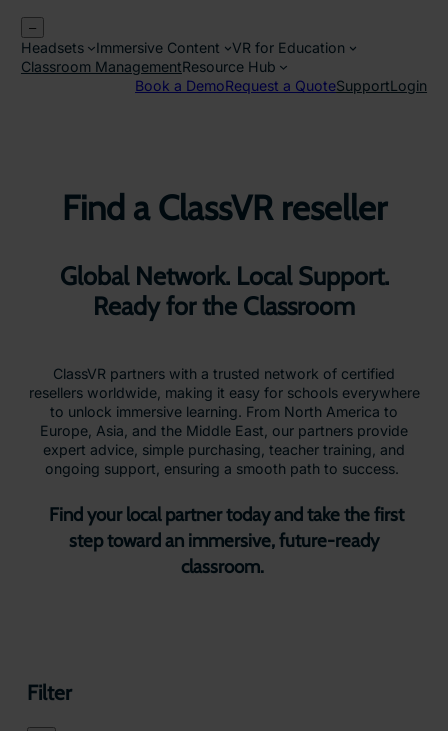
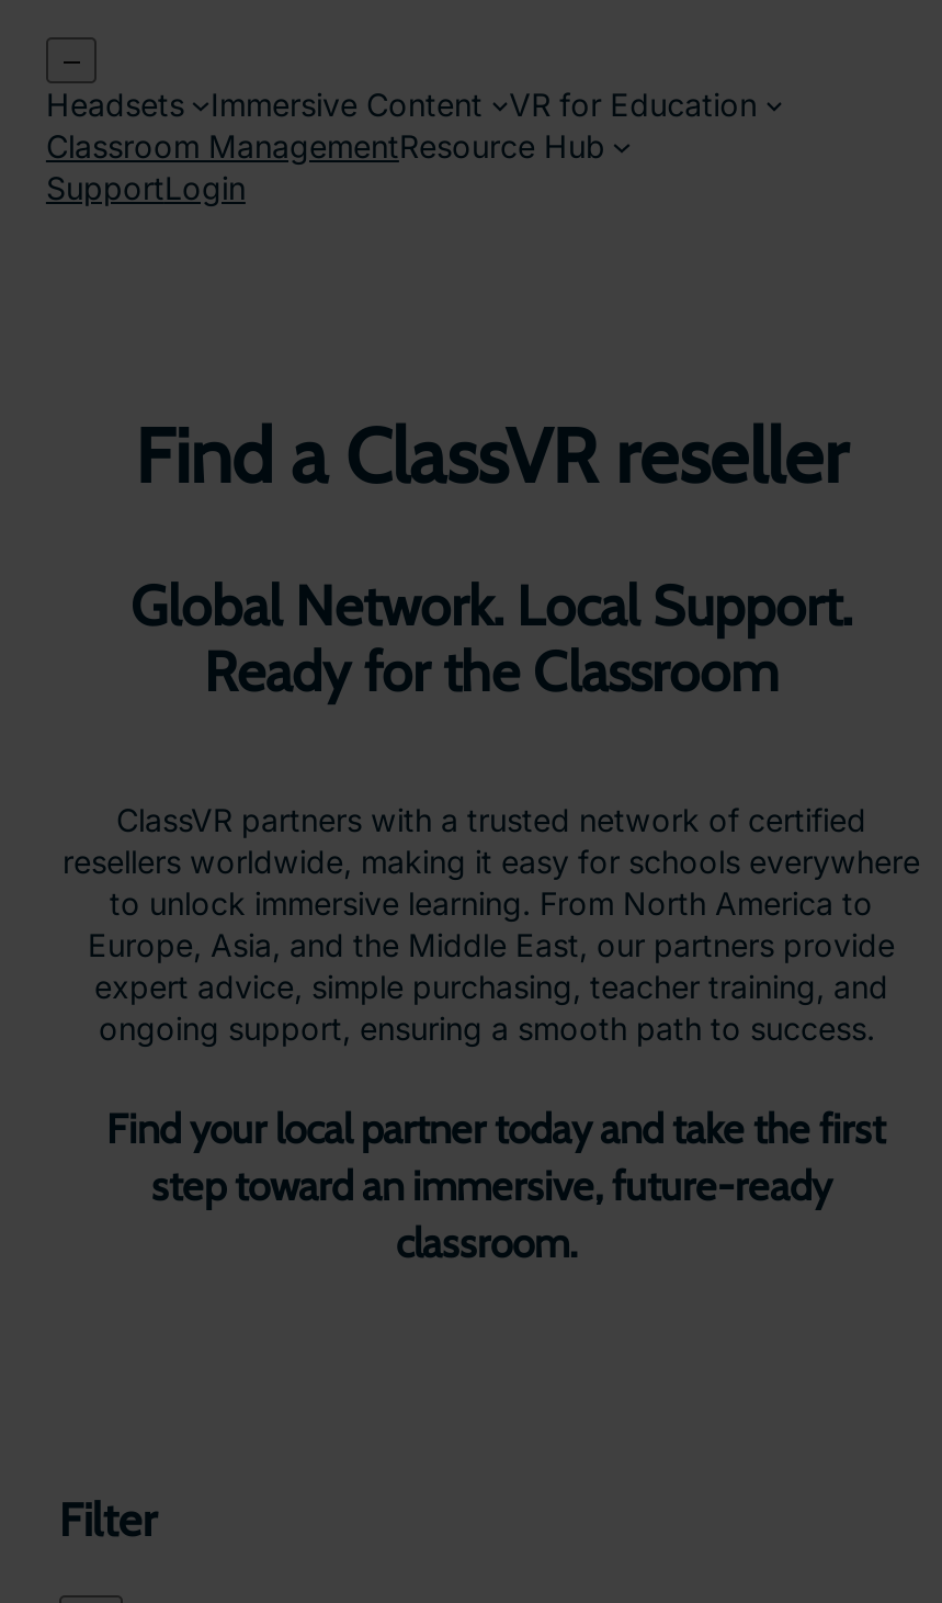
[135,77,427,94] Book a DemoRequest a QuoteSupport Login -> [46,169,245,206] Support Login

